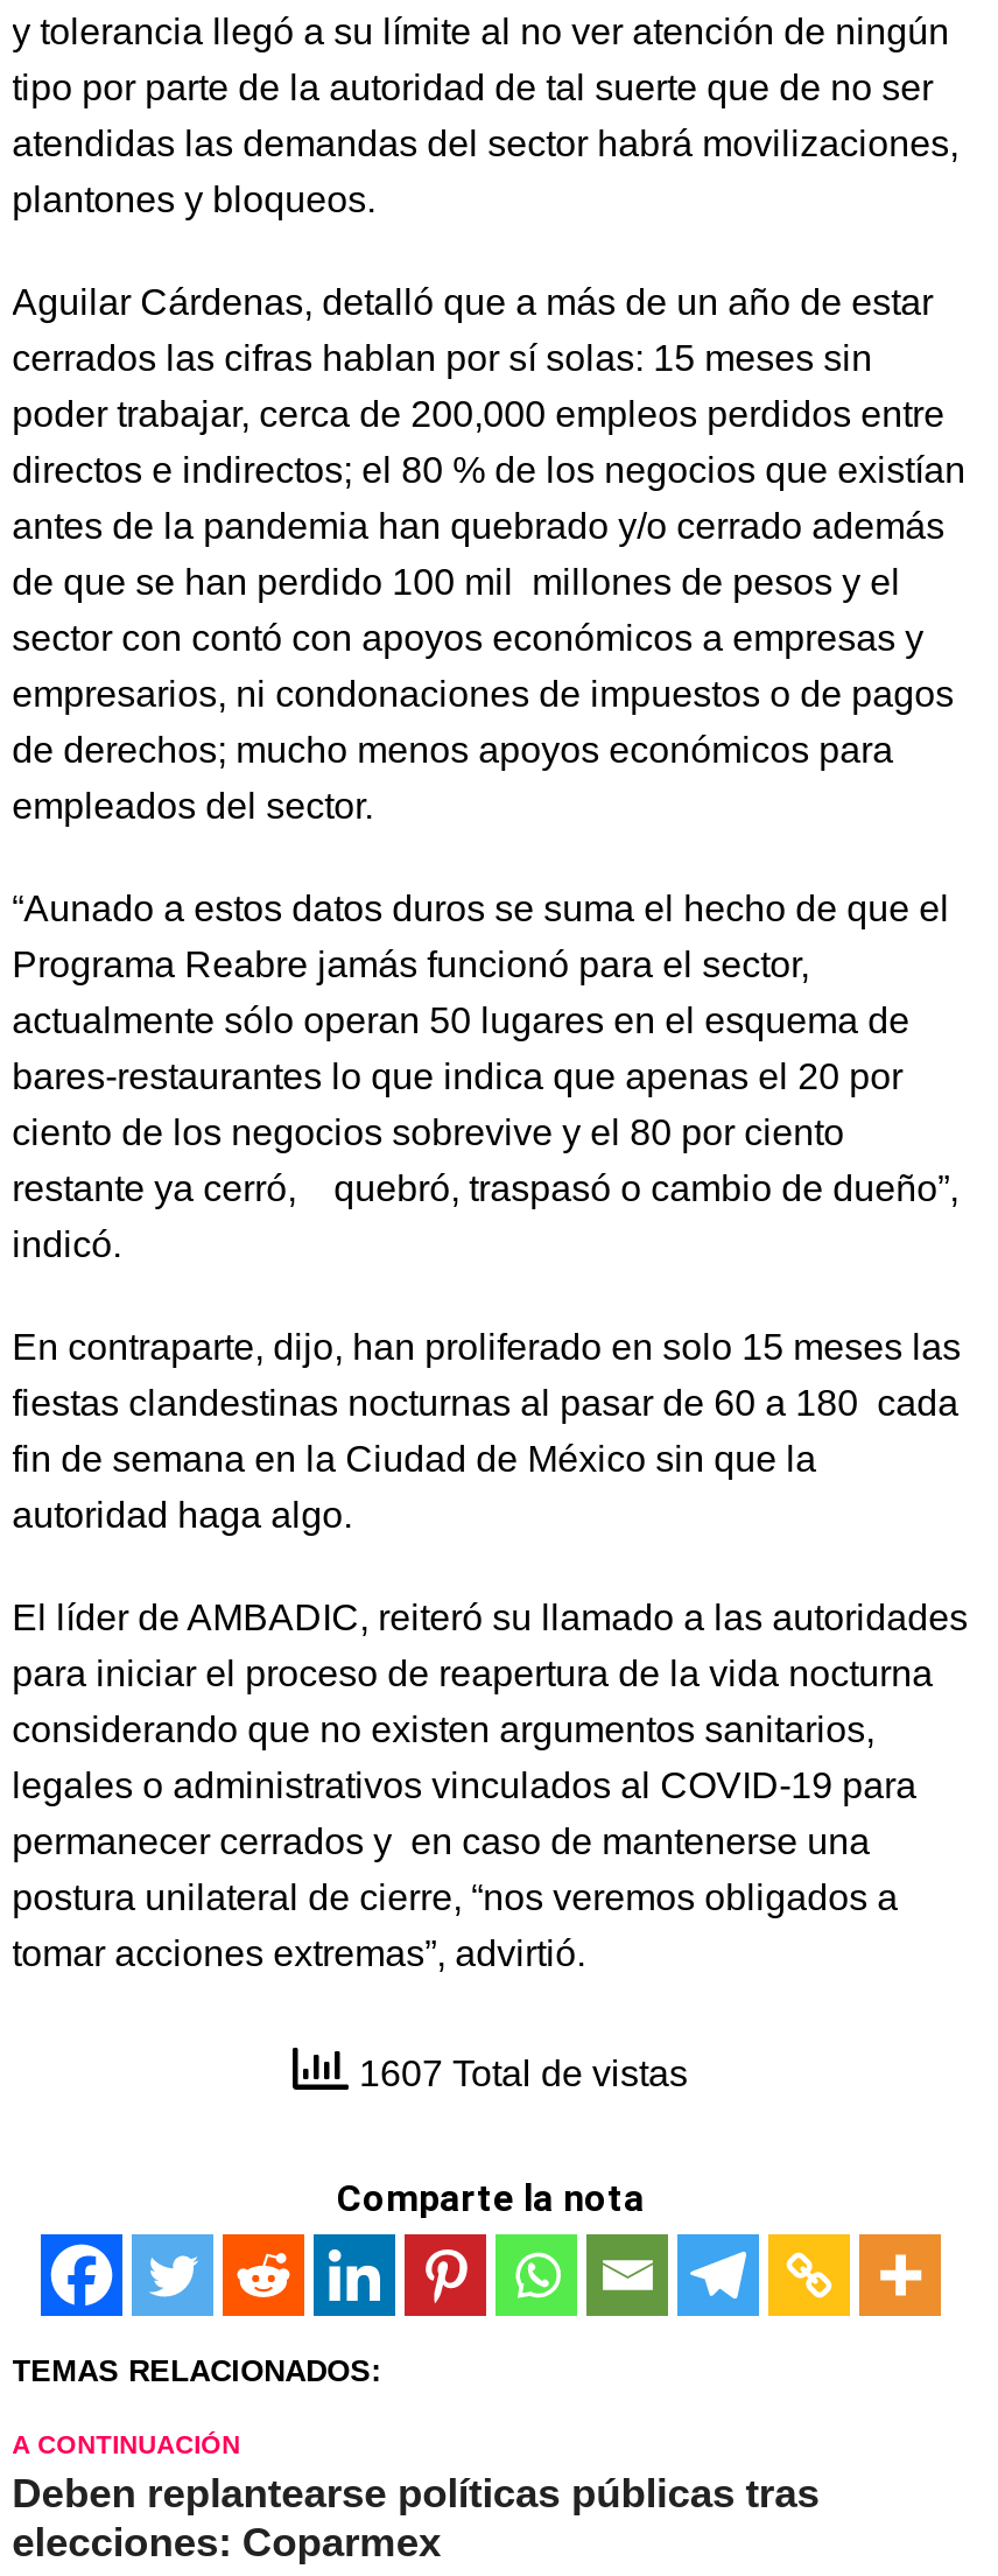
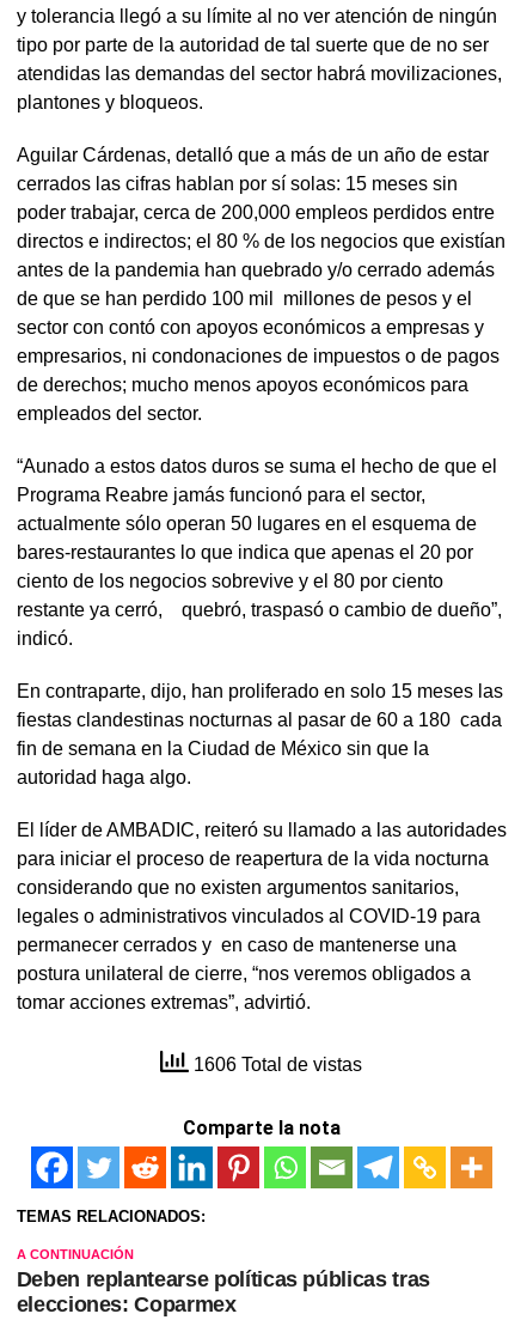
[350,2054,688,2094] 1607 Total de vistas -> [189,1054,363,1074] 1606 Total de vistas

